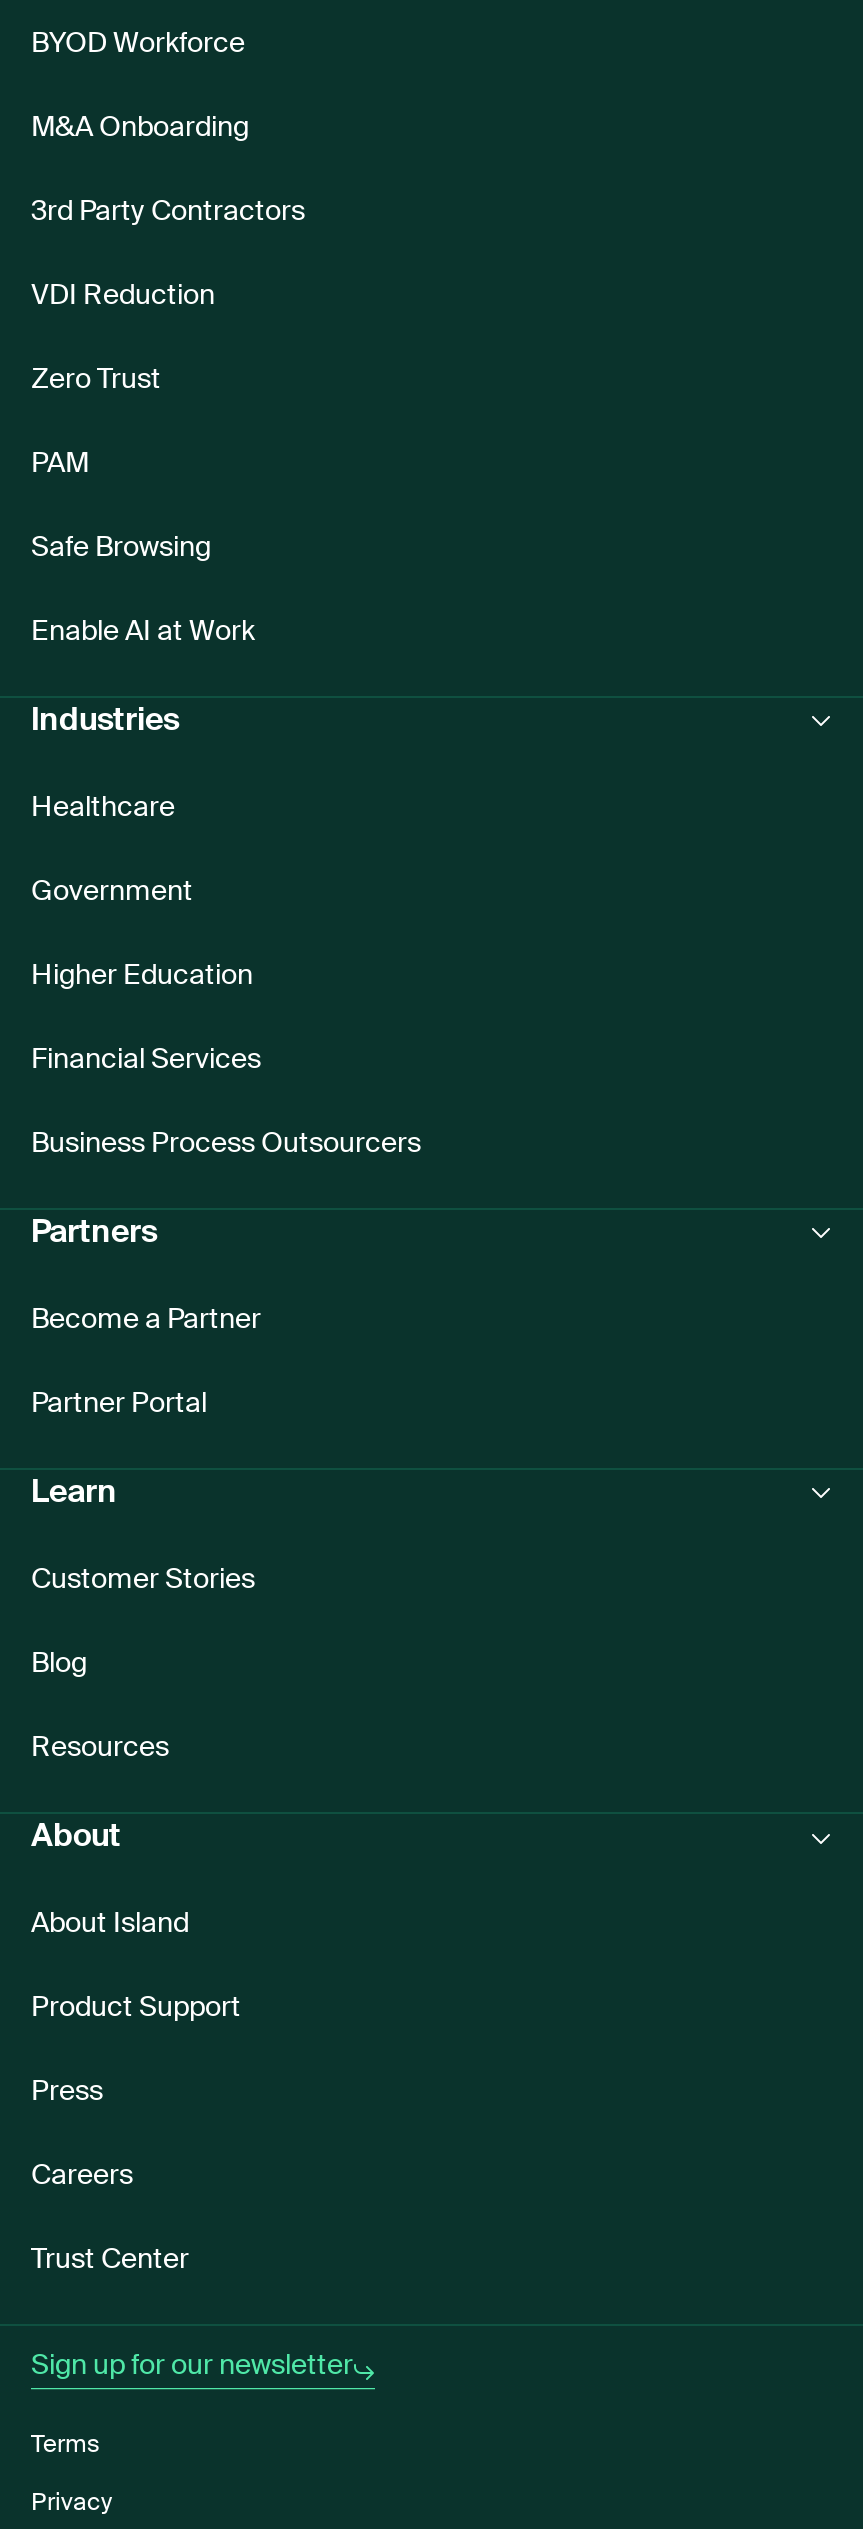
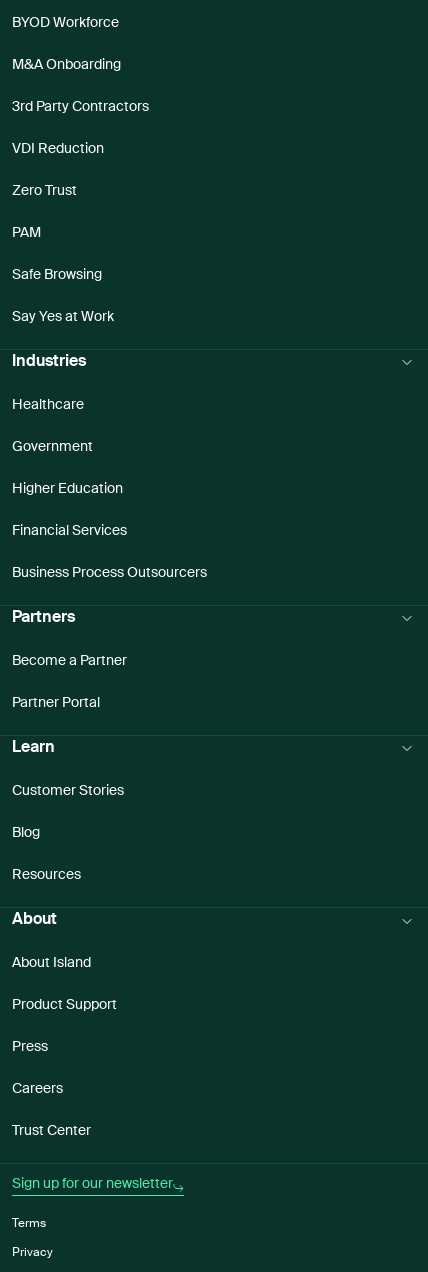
[31,617,255,645] Enable AI at Work -> [12,310,114,324] Say Yes at Work

